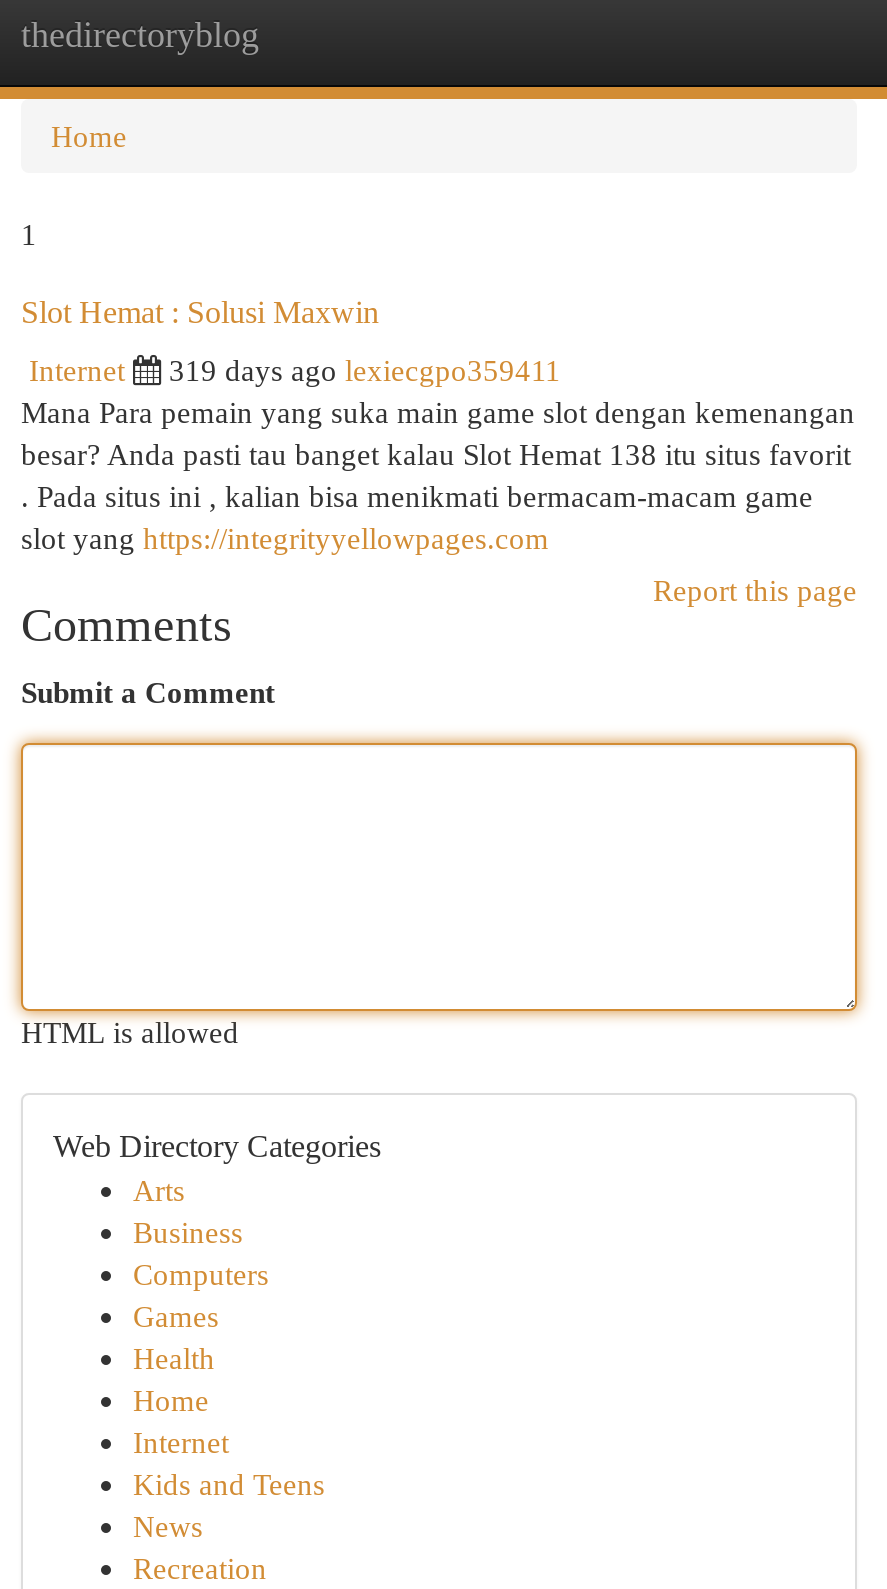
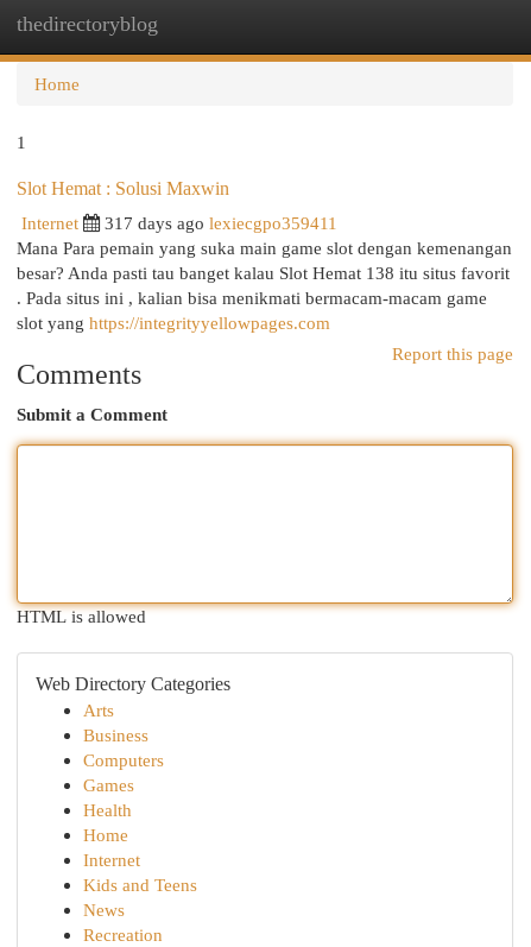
[169,353,561,387] 319 days ago lexiecgpo359411 -> [105,213,337,233] 317 days ago lexiecgpo359411

